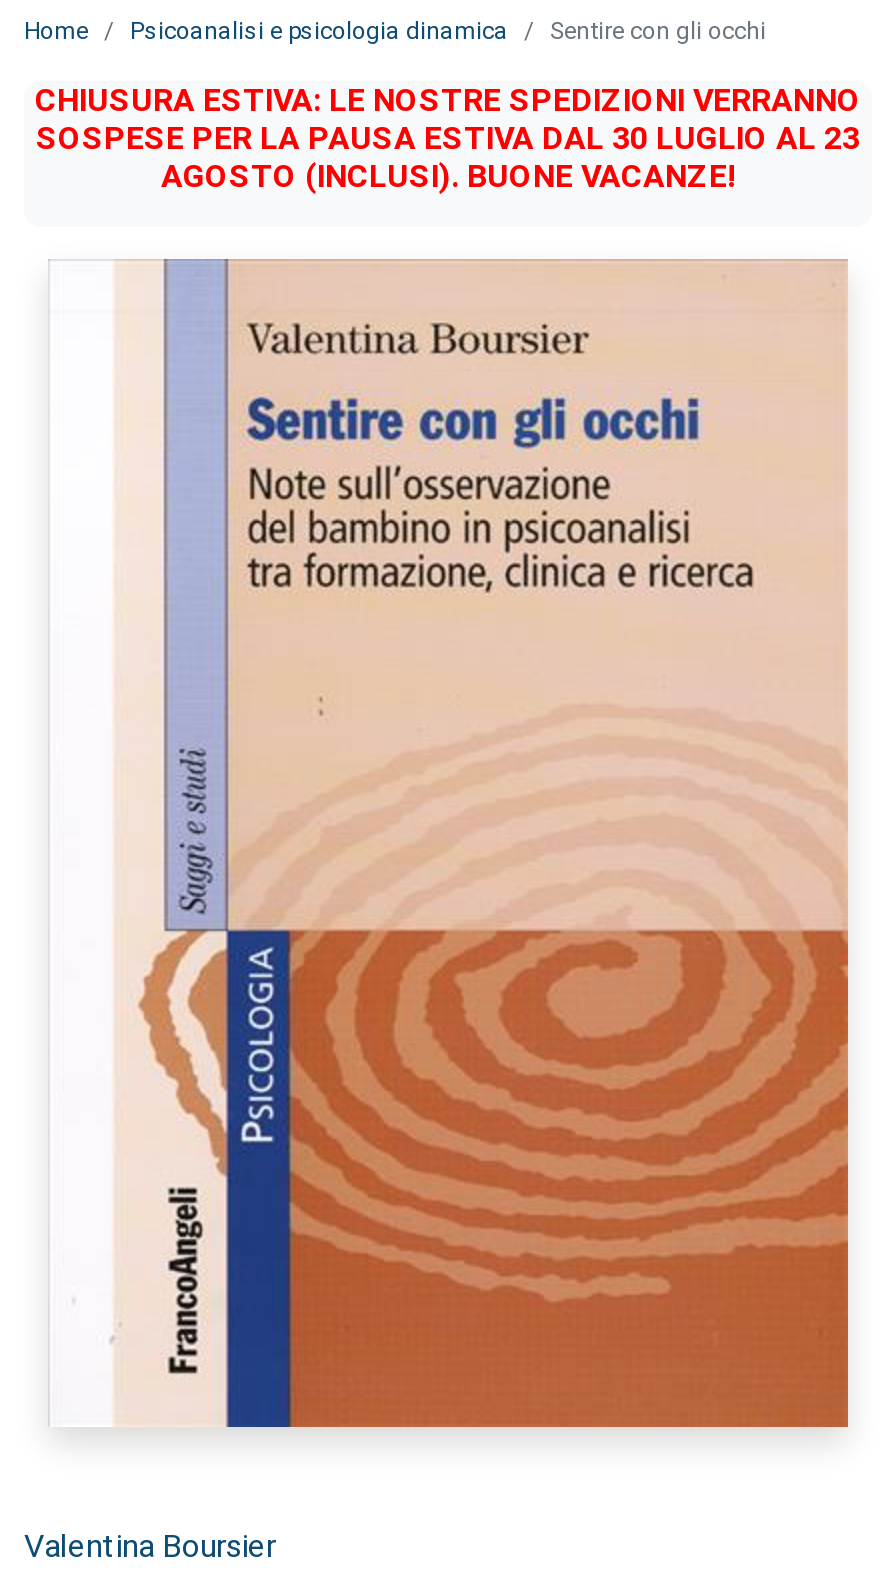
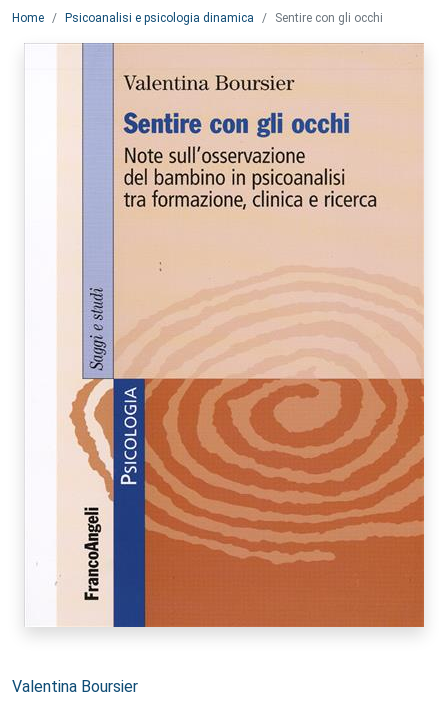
[35,81,861,195] CHIUSURA ESTIVA: LE NOSTRE SPEDIZIONI VERRANNO | SOSPESE PER LA PAUSA ESTIVA DAL 30 LUGLIO AL 23 | AGOSTO (INCLUSI). BUONE VACANZE! -> none

